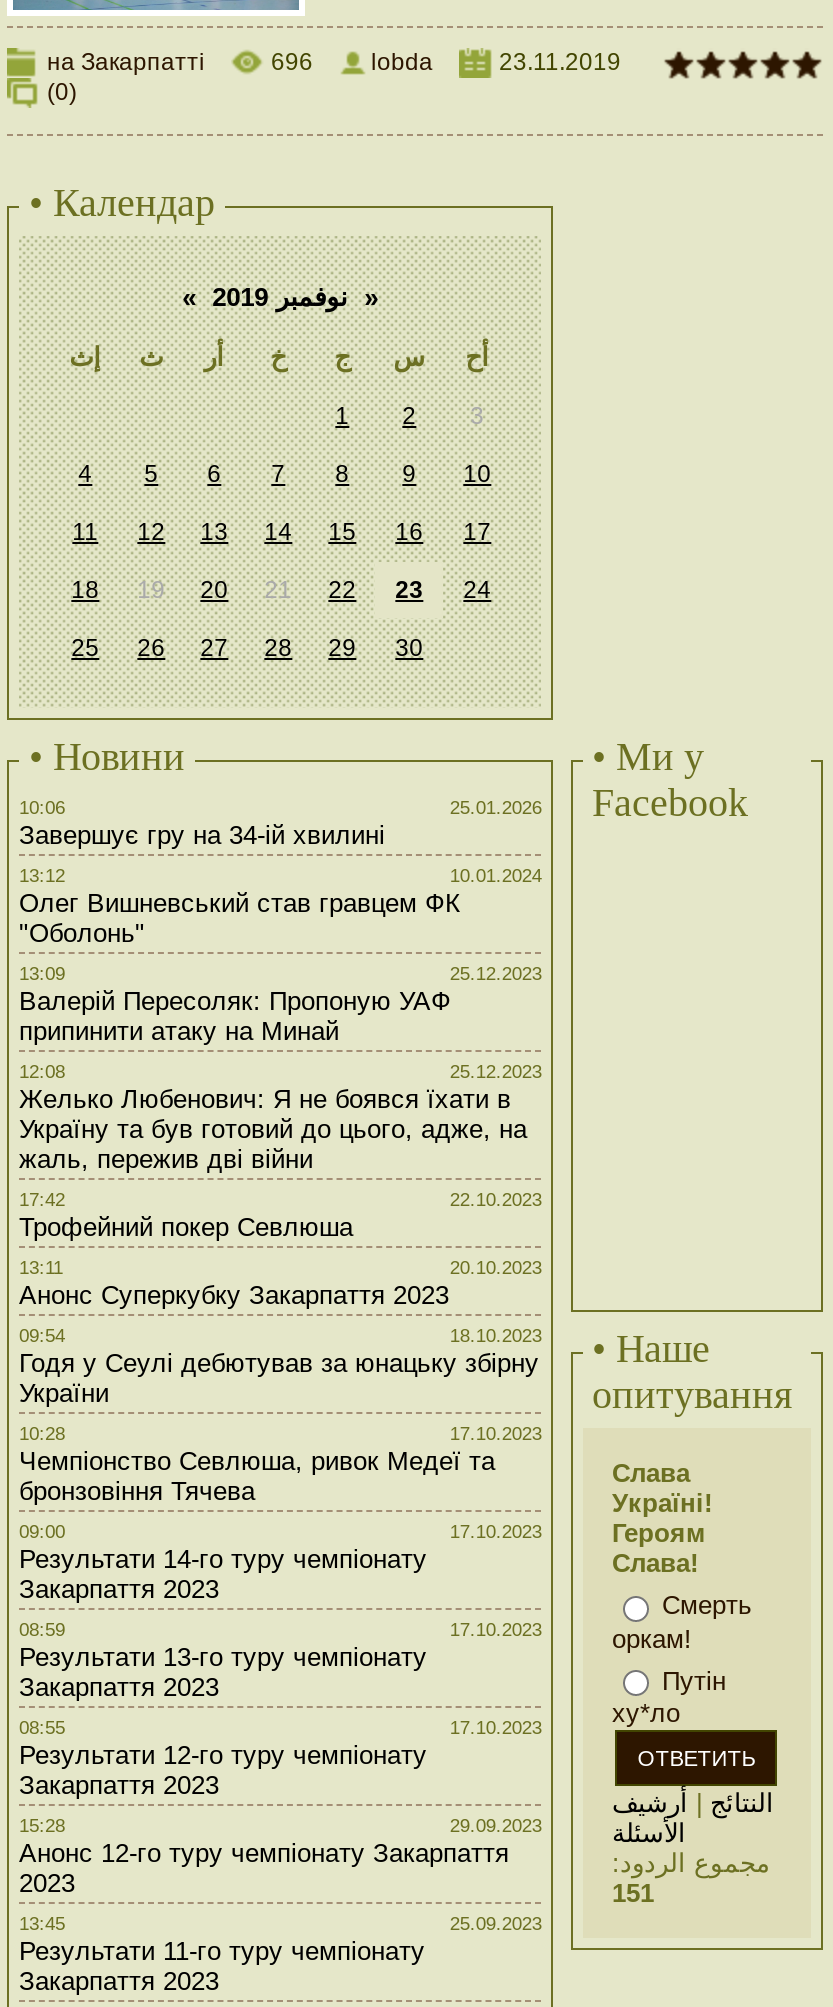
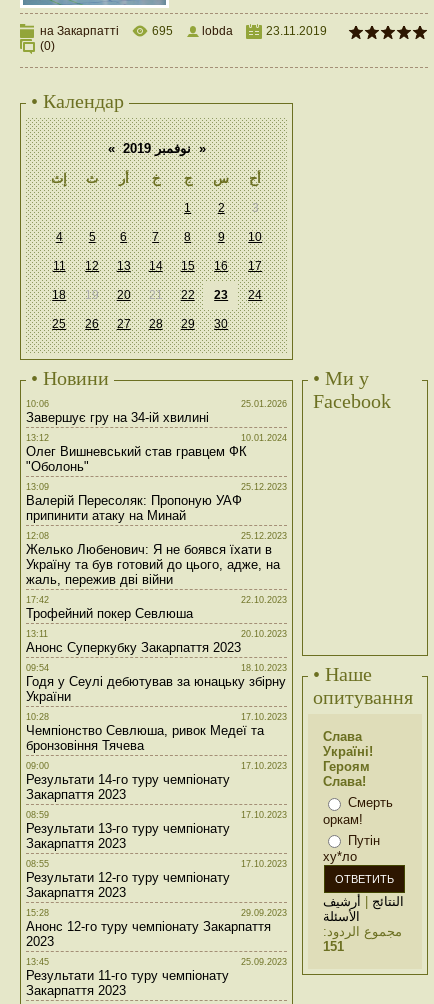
[271,48,313,76] 696 -> [152,24,173,38] 695

